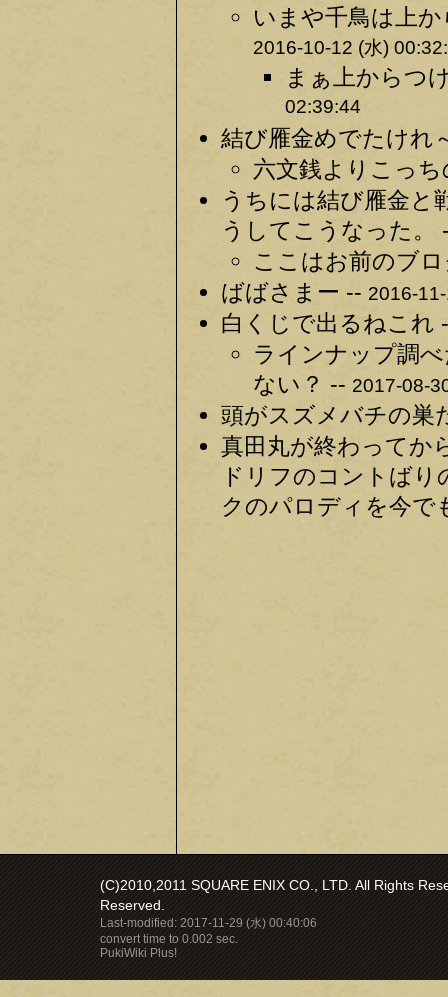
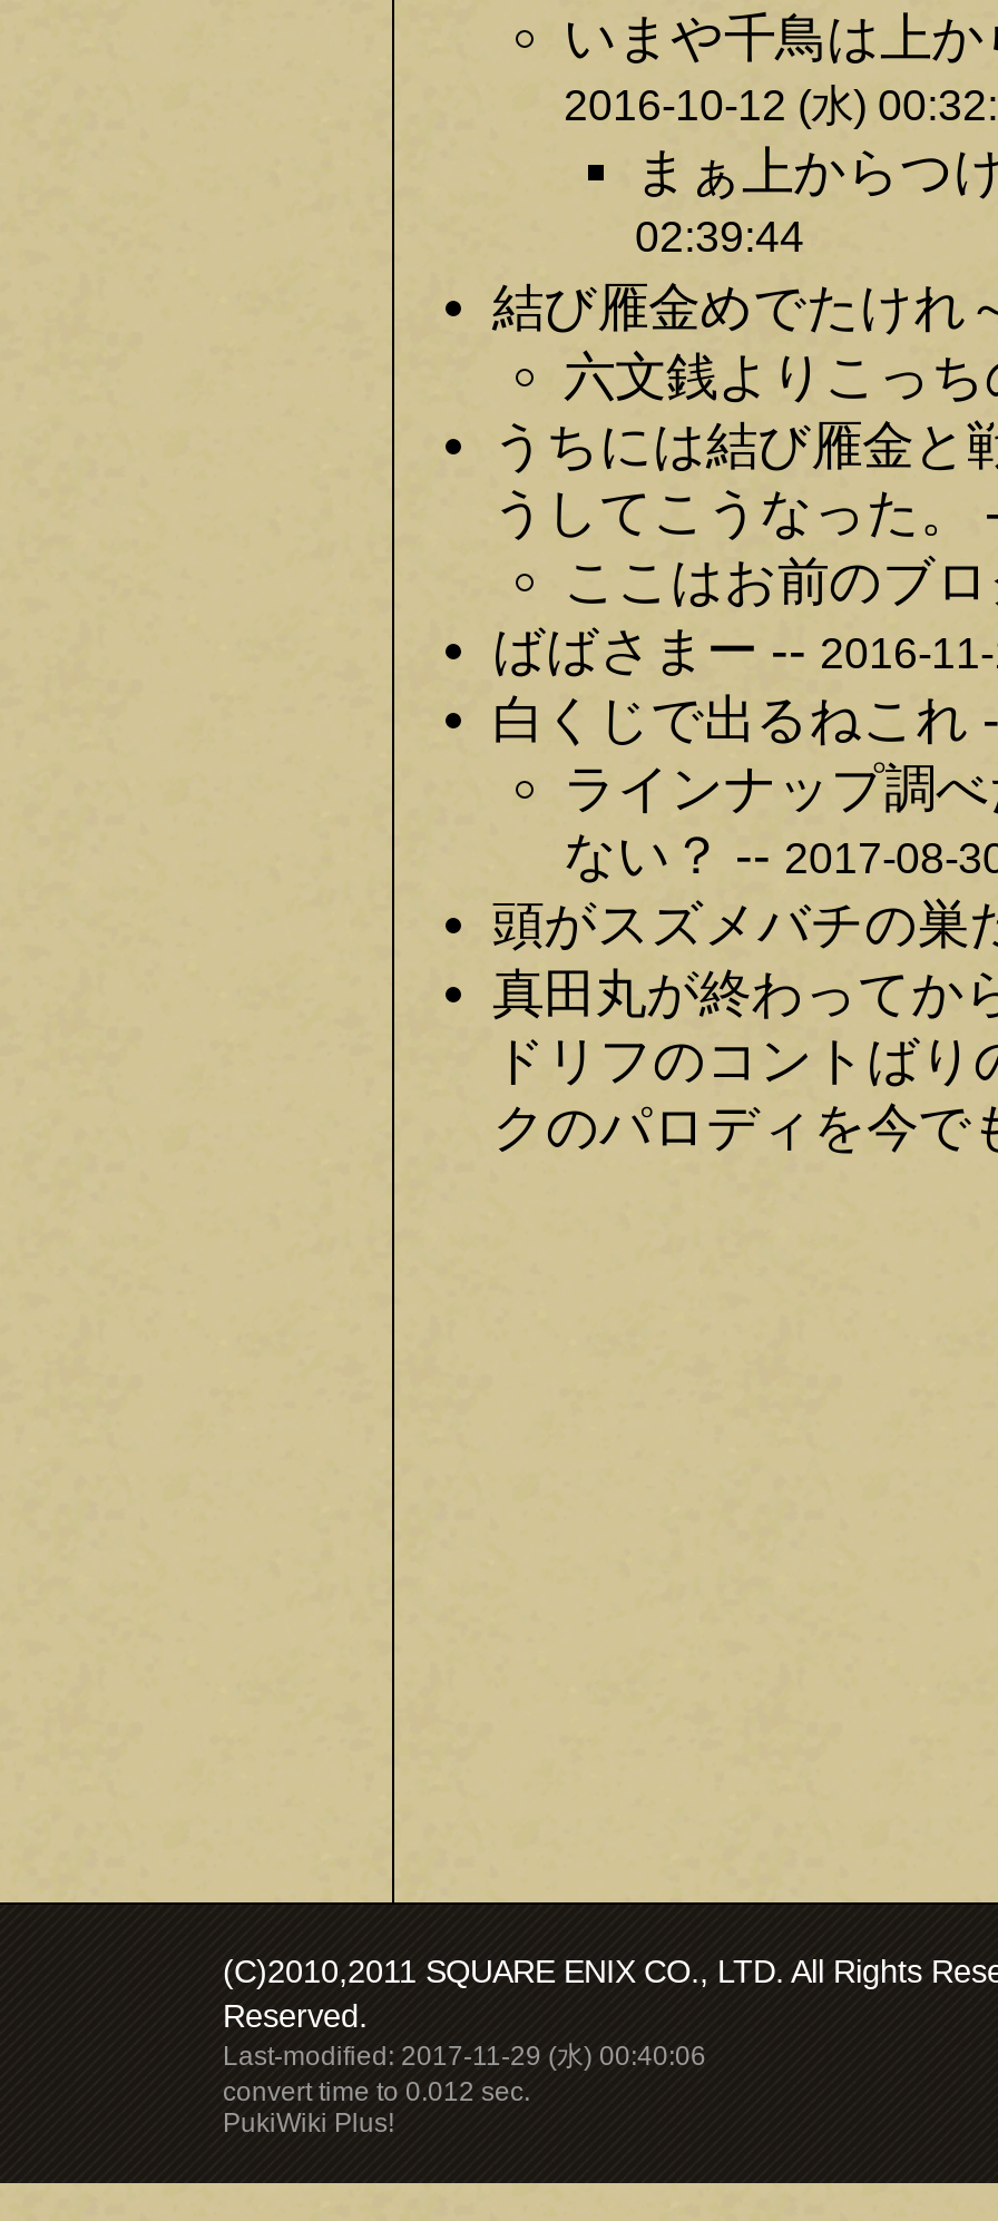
[100,932,238,946] convert time to 0.002 sec. -> [223,2076,530,2107] convert time to 0.012 sec.

